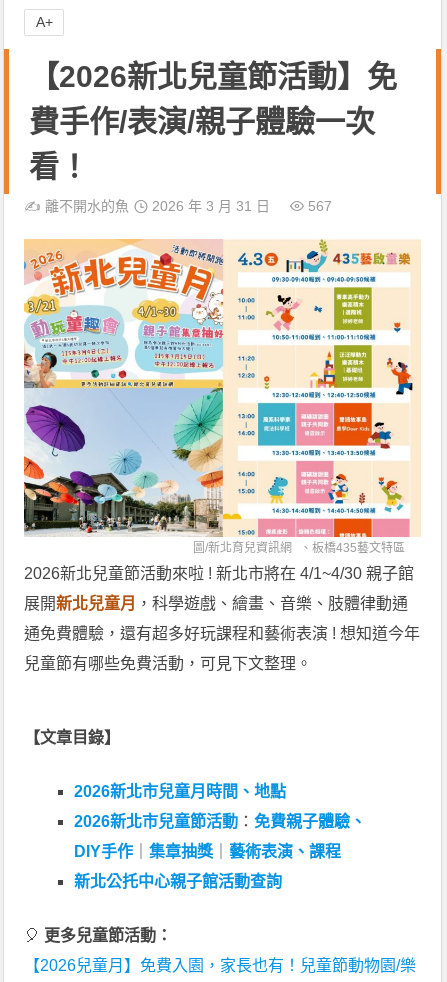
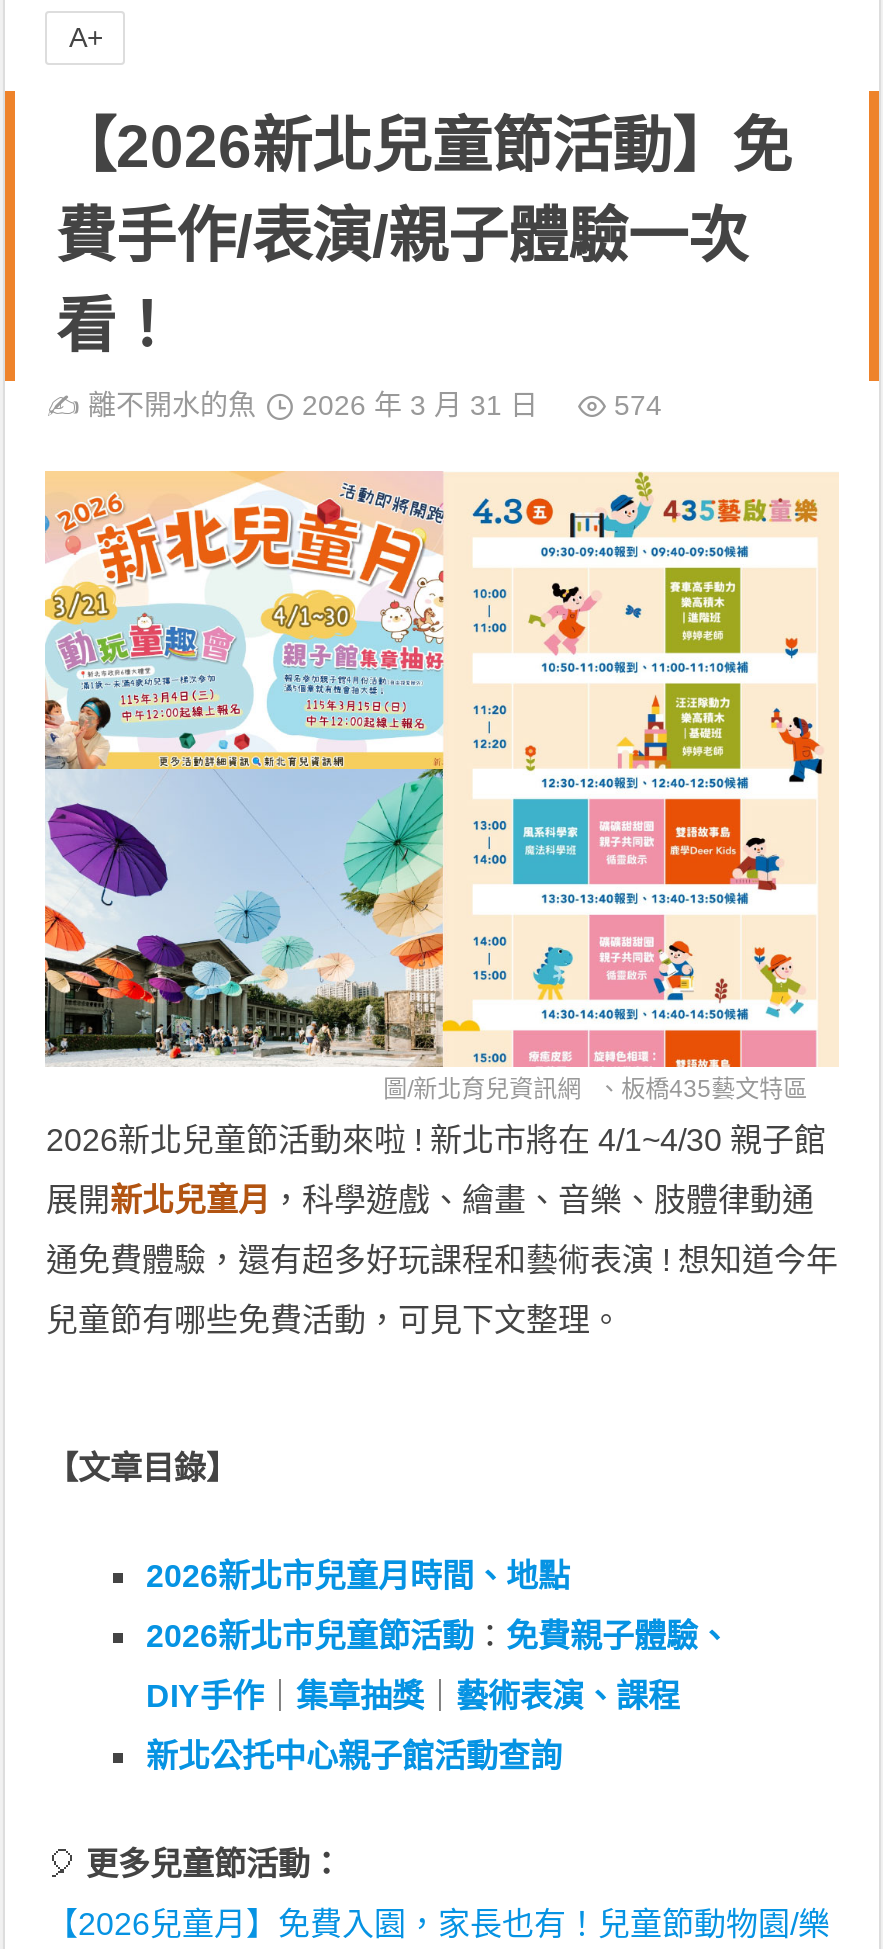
[304,198,332,214] 567 -> [606,390,662,422] 574

